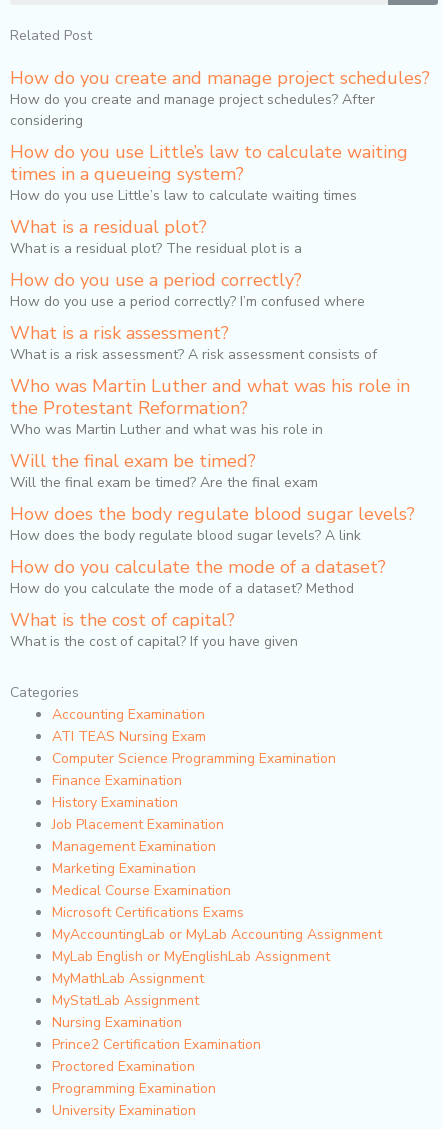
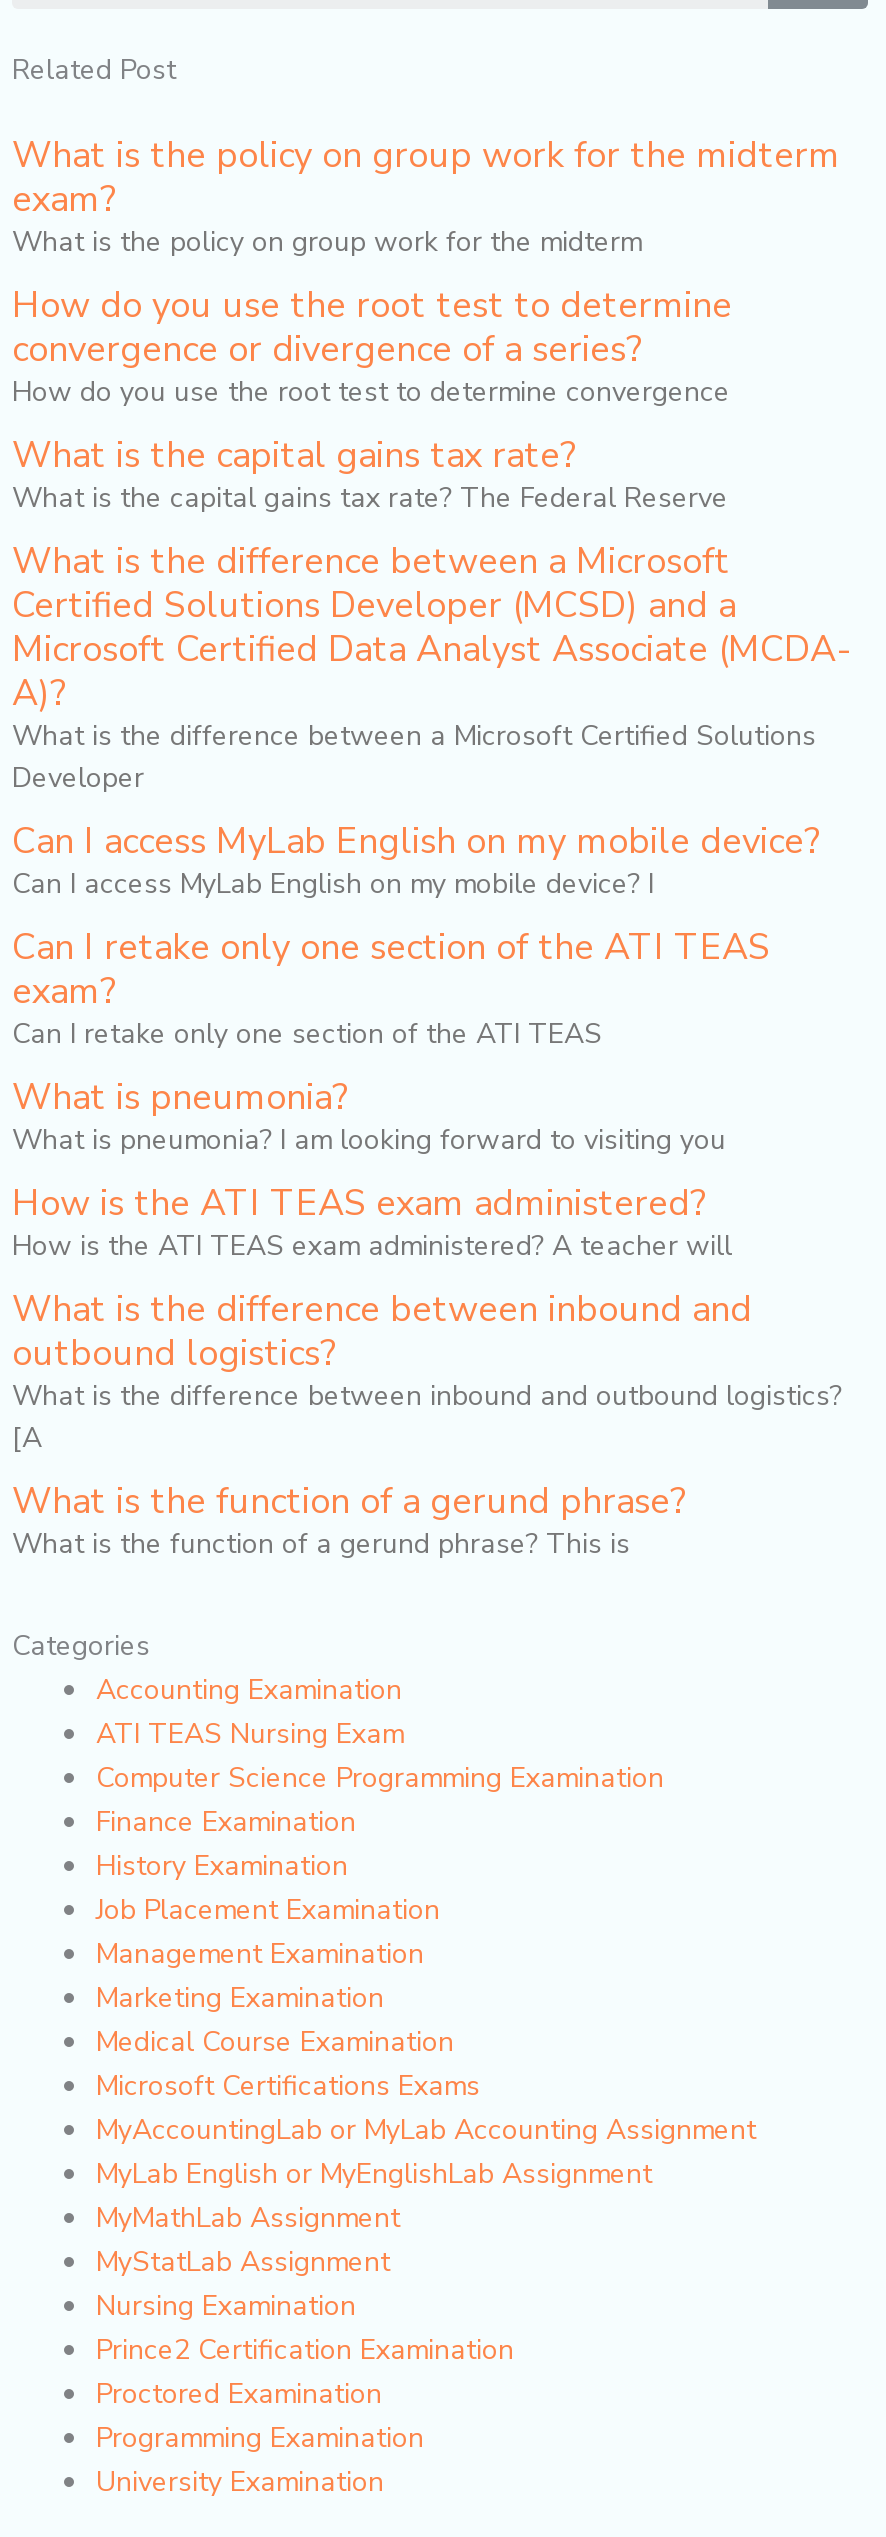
[10,66,430,651] How do you create and manage project schedules? | How do you create and manage project schedules? After | considering | How do you use Little’s law to calculate waiting | times in a queueing system? | How do you use Little’s law to calculate waiting times | What is a residual plot? | What is a residual plot? The residual plot is a | How do you use a period correctly? | How do you use a period correctly? I’m confused where | What is a risk assessment? | What is a risk assessment? A risk assessment consists of | Who was Martin Luther and what was his role in | the Protestant Reformation? | Who was Martin Luther and what was his role in | Will the final exam be timed? | Will the final exam be timed? Are the final exam | How does the body regulate blood sugar levels? | How does the body regulate blood sugar levels? A link | How do you calculate the mode of a dataset? | How do you calculate the mode of a dataset? Method | What is the cost of capital? | What is the cost of capital? If you have given -> [12,131,850,1563] What is the policy on group work for the midterm | exam? | What is the policy on group work for the midterm | How do you use the root test to determine | convergence or divergence of a series? | How do you use the root test to determine convergence | What is the capital gains tax rate? | What is the capital gains tax rate? The Federal Reserve | What is the difference between a Microsoft | Certified Solutions Developer (MCSD) and a | Microsoft Certified Data Analyst Associate (MCDA- | A)? | What is the difference between a Microsoft Certified Solutions | Developer | Can I access MyLab English on my mobile device? | Can I access MyLab English on my mobile device? I | Can I retake only one section of the ATI TEAS | exam? | Can I retake only one section of the ATI TEAS | What is pneumonia? | What is pneumonia? I am looking forward to visiting you | How is the ATI TEAS exam administered? | How is the ATI TEAS exam administered? A teacher will | What is the difference between inbound and | outbound logistics? | What is the difference between inbound and outbound logistics? | [A | What is the function of a gerund phrase? | What is the function of a gerund phrase? This is

